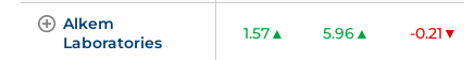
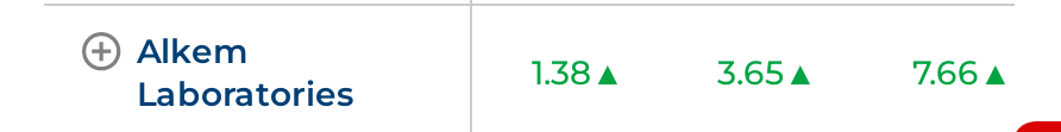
[243,23,270,43] 1.57 -> [532,51,591,93] 1.38
[323,23,354,43] 5.96 -> [717,51,784,93] 3.65
[410,23,442,43] -0.21 -> [912,51,979,93] 7.66

